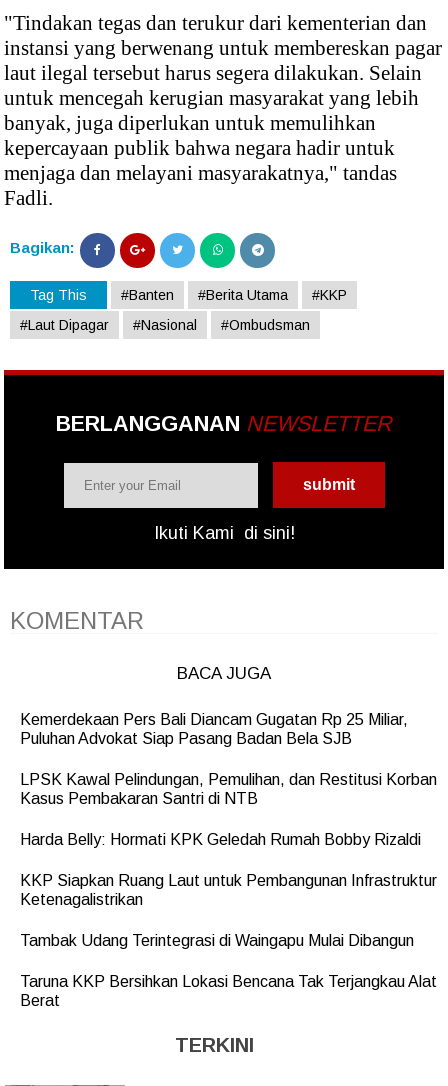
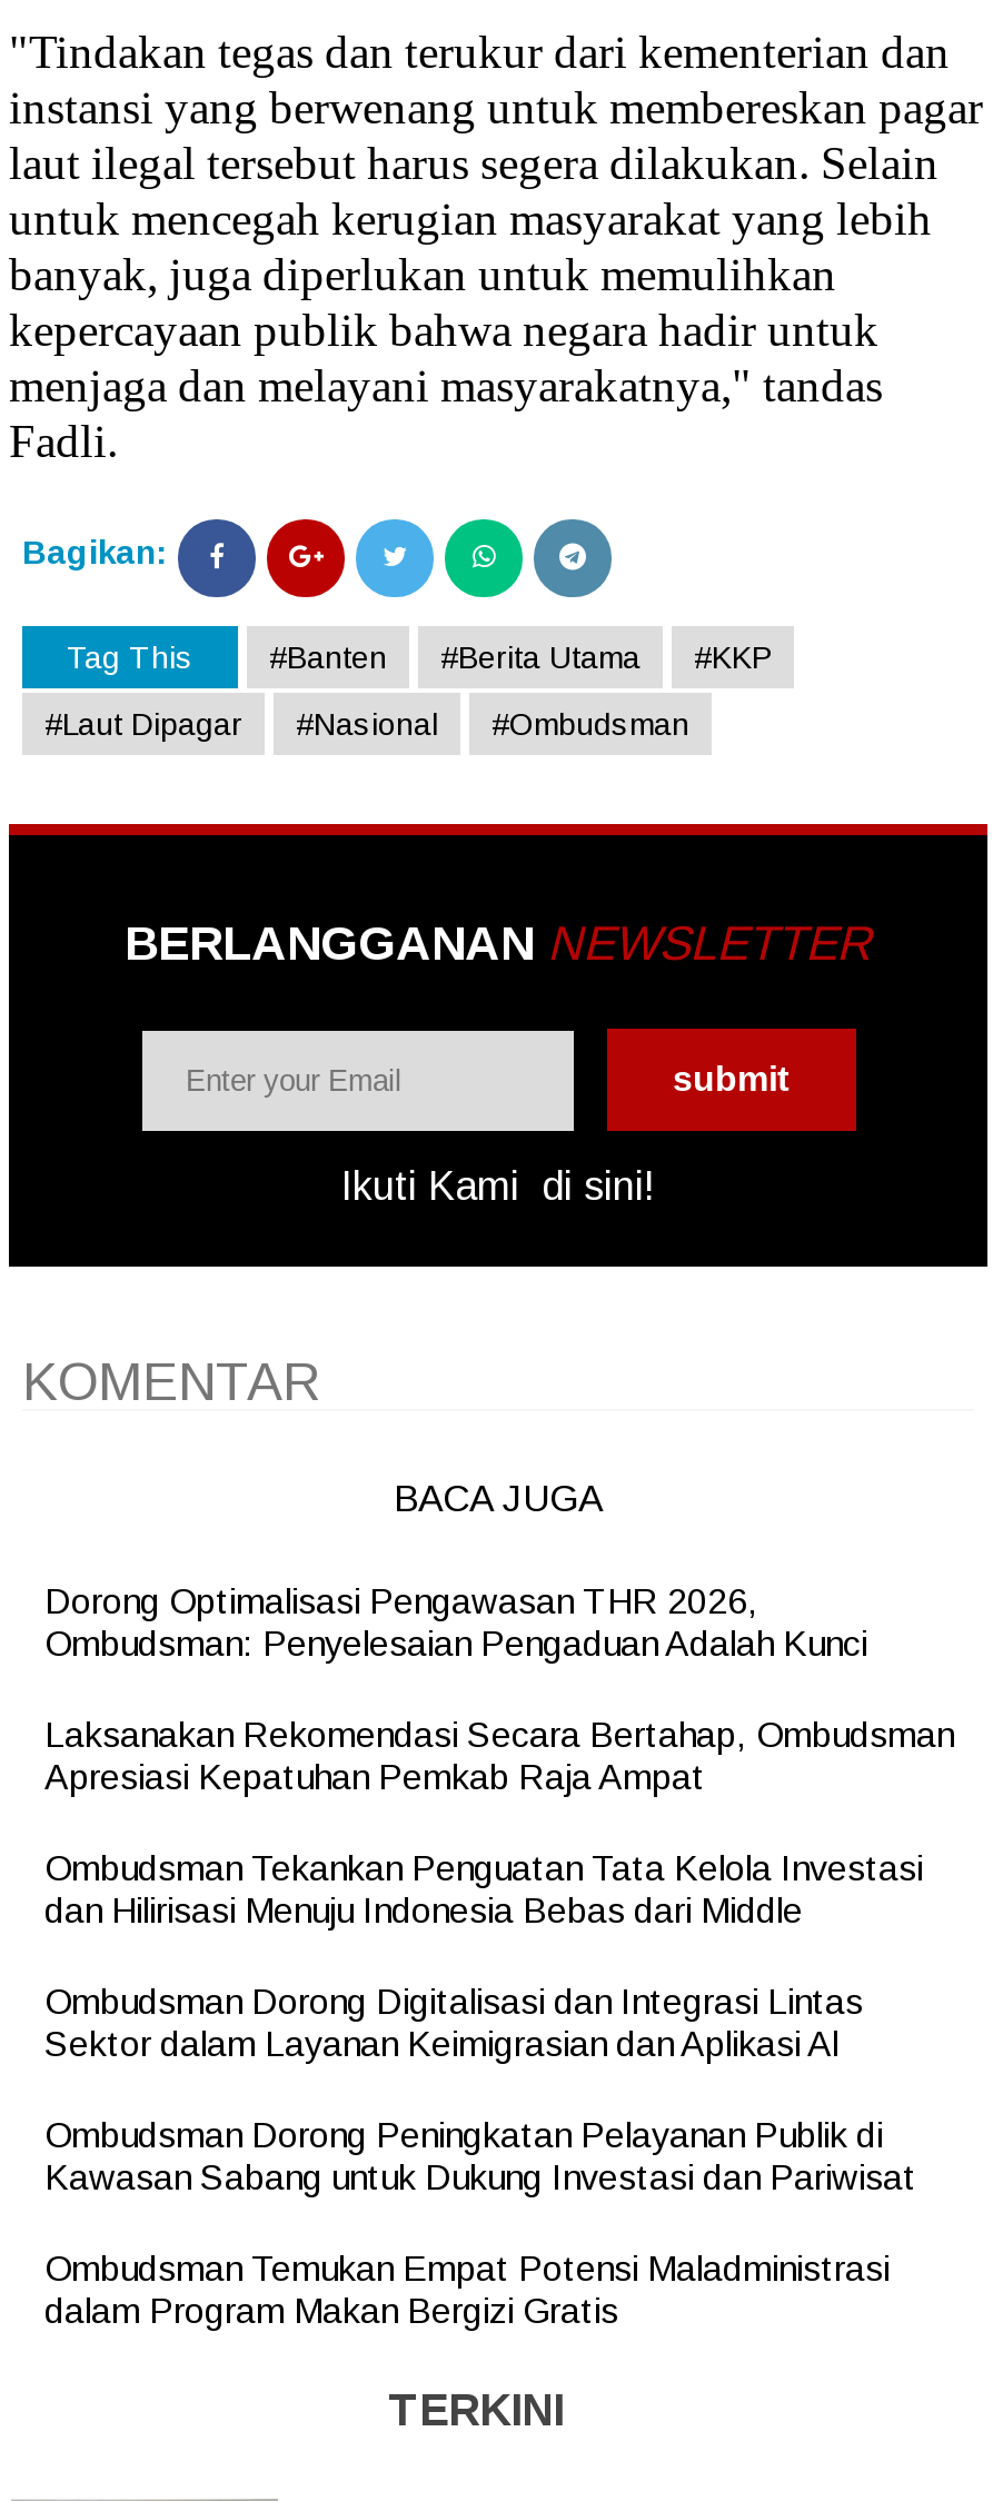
[20,711,408,747] Kemerdekaan Pers Bali Diancam Gugatan Rp 25 Miliar, | Puluhan Advokat Siap Pasang Badan Bela SJB -> [44,1583,867,1663] Dorong Optimalisasi Pengawasan THR 2026, | Ombudsman: Penyelesaian Pengaduan Adalah Kunci
[20,771,437,807] LPSK Kawal Pelindungan, Pemulihan, dan Restitusi Korban | Kasus Pembakaran Santri di NTB -> [44,1717,954,1797] Laksanakan Rekomendasi Secara Bertahap, Ombudsman | Apresiasi Kepatuhan Pemkab Raja Ampat
[20,831,421,848] Harda Belly: Hormati KPK Geledah Rumah Bobby Rizaldi -> [44,1850,923,1930] Ombudsman Tekankan Penguatan Tata Kelola Investasi | dan Hilirisasi Menuju Indonesia Bebas dari Middle
[20,872,437,908] KKP Siapkan Ruang Laut untuk Pembangunan Infrastruktur | Ketenagalistrikan -> [44,1983,863,2064] Ombudsman Dorong Digitalisasi dan Integrasi Lintas | Sektor dalam Layanan Keimigrasian dan Aplikasi Al
[20,932,414,949] Tambak Udang Terintegrasi di Waingapu Mulai Dibangun -> [44,2117,916,2197] Ombudsman Dorong Peningkatan Pelayanan Publik di | Kawasan Sabang untuk Dukung Investasi dan Pariwisat
[20,973,437,1009] Taruna KKP Bersihkan Lokasi Bencana Tak Terjangkau Alat | Berat -> [44,2250,890,2330] Ombudsman Temukan Empat Potensi Maladministrasi | dalam Program Makan Bergizi Gratis

